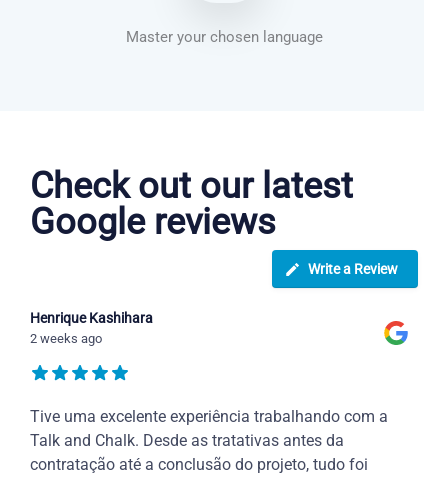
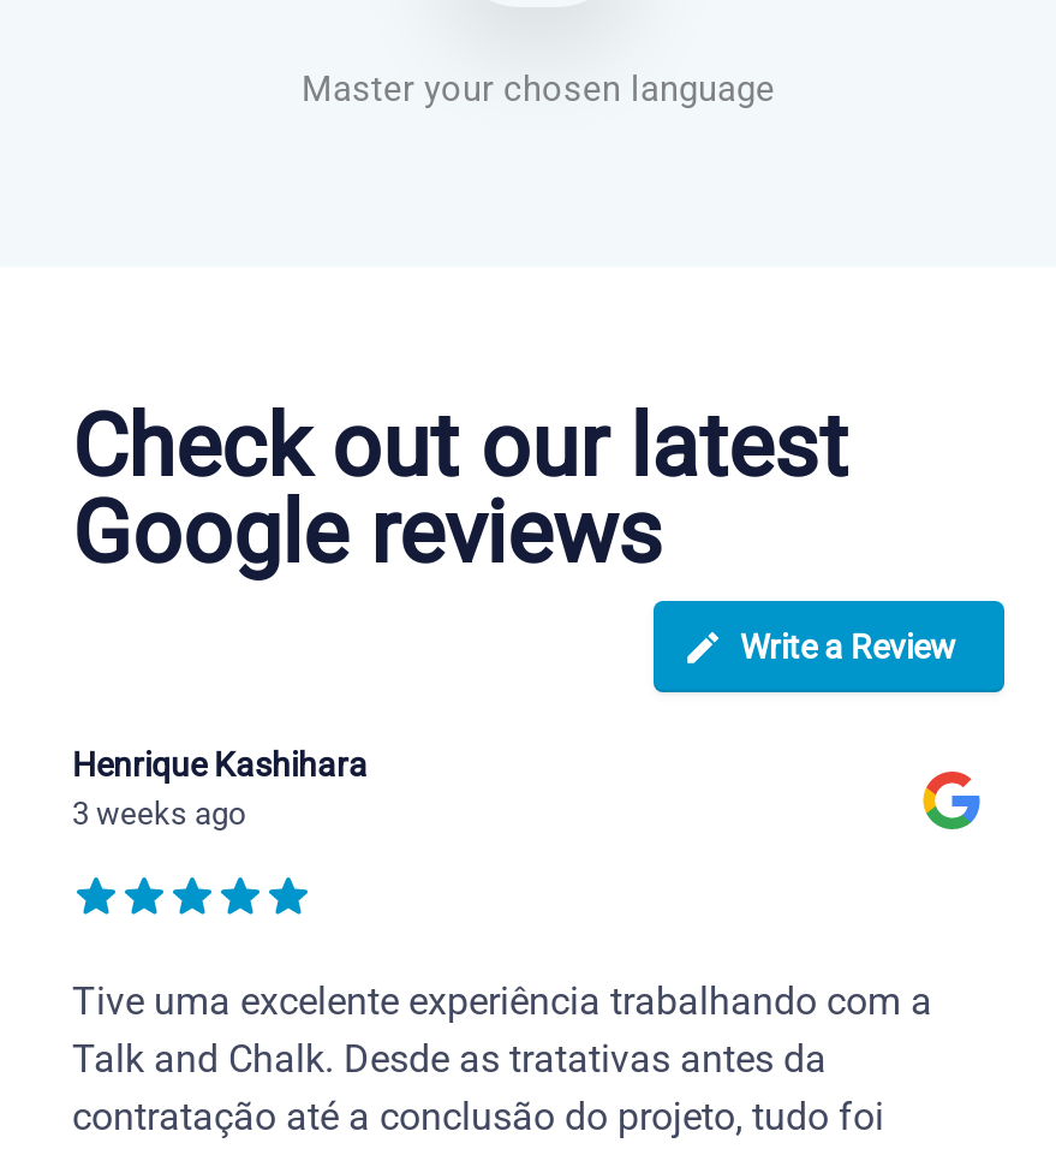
[30,331,102,346] 2 weeks ago -> [72,797,245,833] 3 weeks ago

